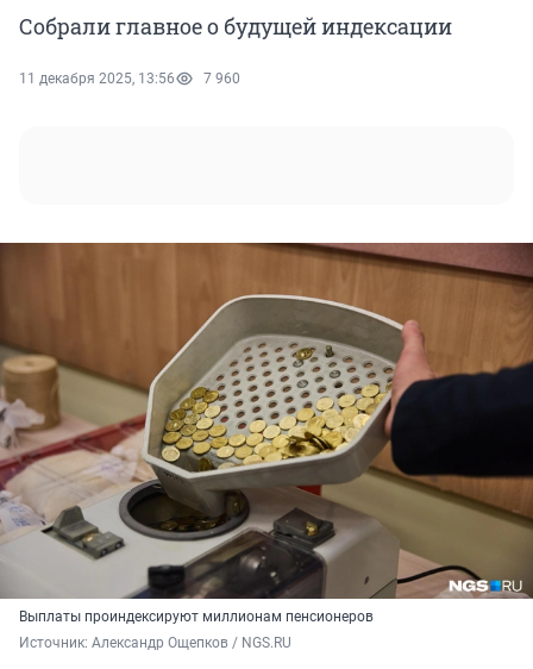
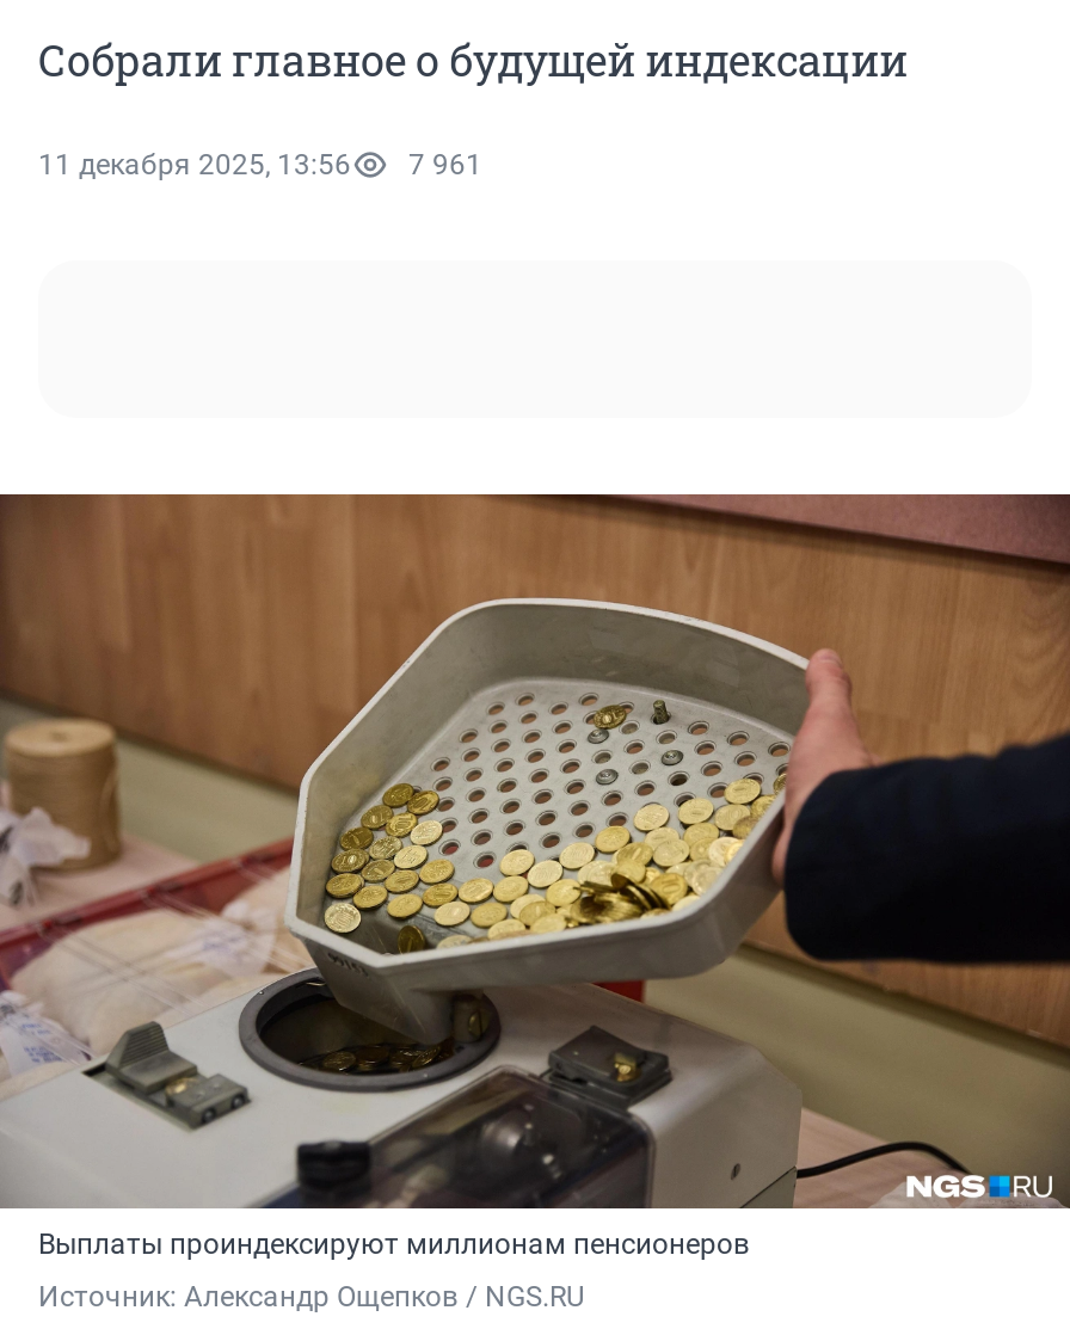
[19,70,240,87] 11 декабря 2025, 13:56 7 960 -> [38,148,482,182] 11 декабря 2025, 13:56 7 961

